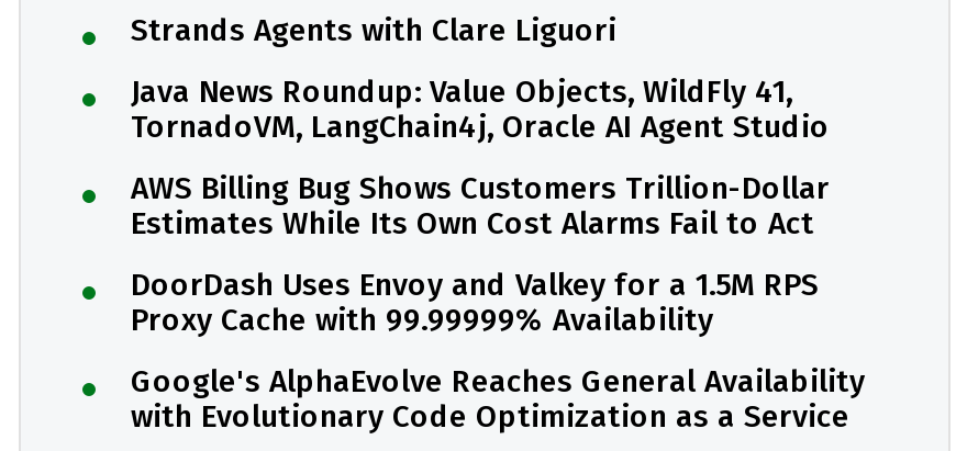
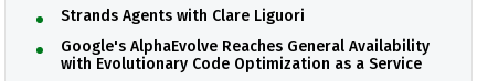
[131,74,830,339] Java News Roundup: Value Objects, WildFly 41, | TornadoVM, LangChain4j, Oracle AI Agent Studio | AWS Billing Bug Shows Customers Trillion-Dollar | Estimates While Its Own Cost Alarms Fail to Act | DoorDash Uses Envoy and Valkey for a 1.5M RPS | Proxy Cache with 99.99999% Availability -> none

